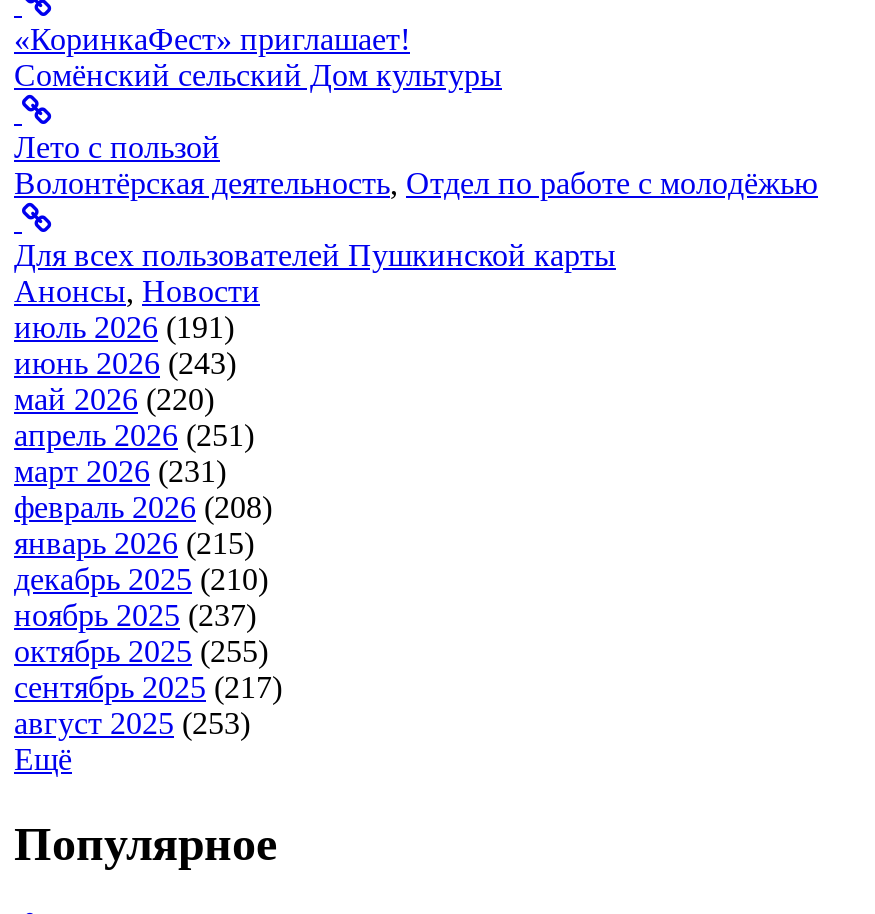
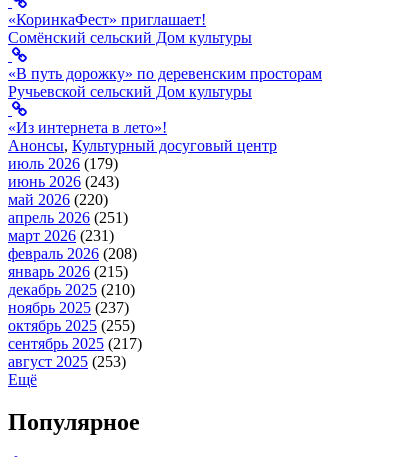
[14,130,818,200] Лето с пользой | Волонтёрская деятельность, Отдел по работе с молодёжью -> [8,65,322,100] «В путь дорожку» по деревенским просторам | Ручьевской сельский Дом культуры
[14,238,616,344] Для всех пользователей Пушкинской карты | Анонсы, Новости | июль 2026 (191) -> [8,119,277,172] «Из интернета в лето»! | Анонсы, Культурный досуговый центр | июль 2026 (179)

